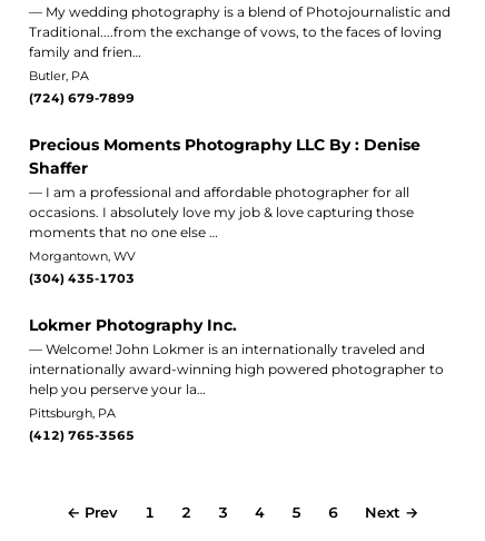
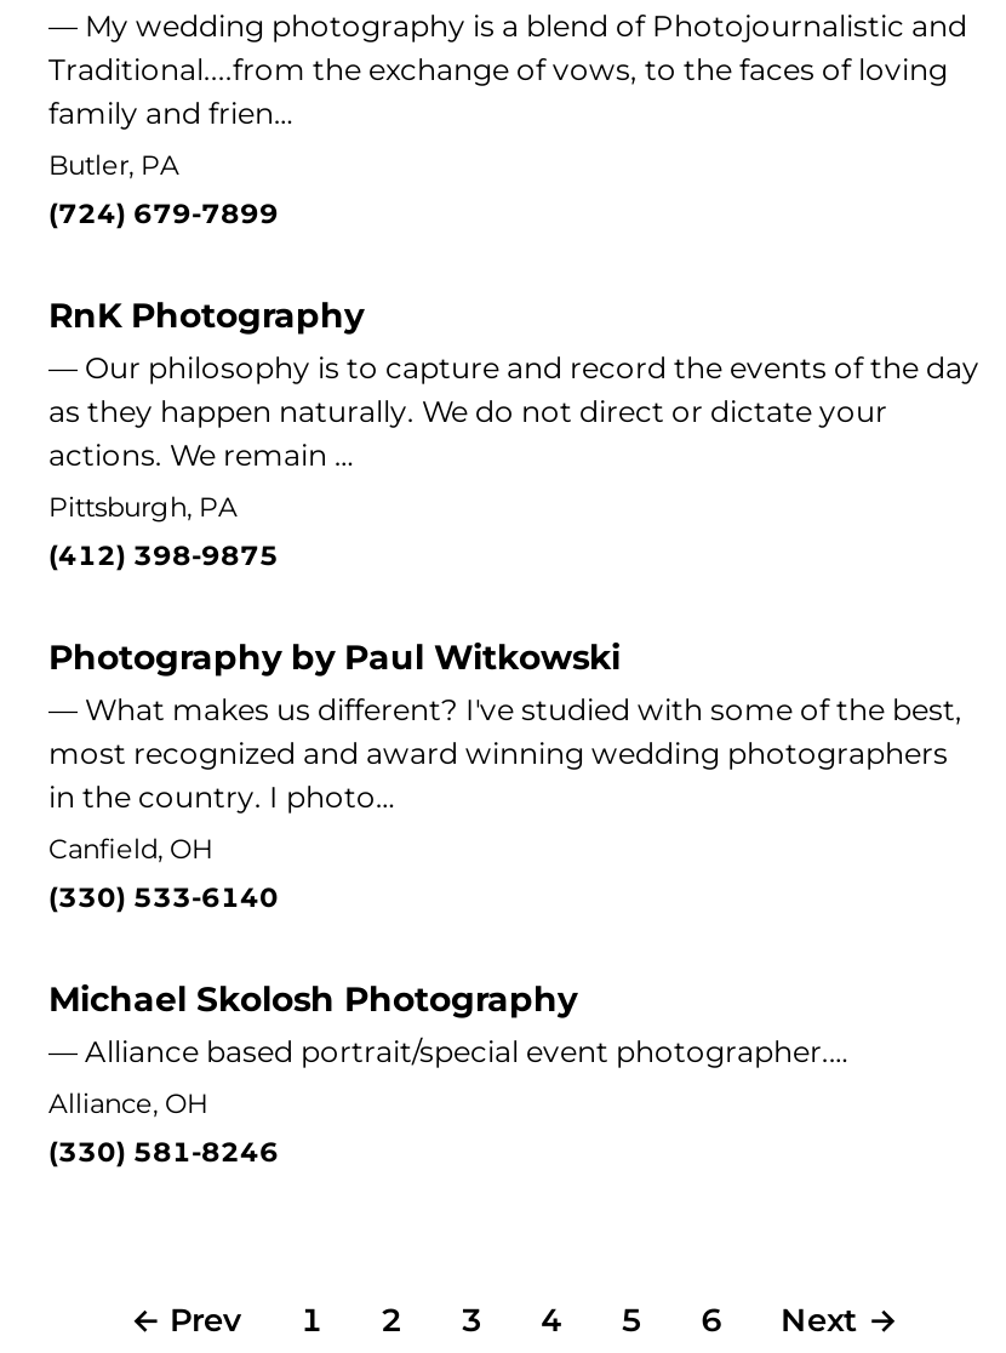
[29,135,444,397] Precious Moments Photography LLC By : Denise | Shaffer | — I am a professional and affordable photographer for all | occasions. I absolutely love my job & love capturing those | moments that no one else … | Morgantown, WV | (304) 435-1703 | Lokmer Photography Inc. | — Welcome! John Lokmer is an internationally traveled and | internationally award-winning high powered photographer to | help you perserve your la… -> [48,293,979,473] RnK Photography | — Our philosophy is to capture and record the events of the day | as they happen naturally. We do not direct or dictate your | actions. We remain …
moved [29,405,116,421] -> [48,490,238,524]: Pittsburgh, PA
[29,427,135,443] (412) 765-3565 -> [48,538,962,1169] (412) 398-9875 | Photography by Paul Witkowski | — What makes us different? I've studied with some of the best, | most recognized and award winning wedding photographers | in the country. I photo… | Canfield, OH | (330) 533-6140 | Michael Skolosh Photography | — Alliance based portrait/special event photographer.… | Alliance, OH | (330) 581-8246

